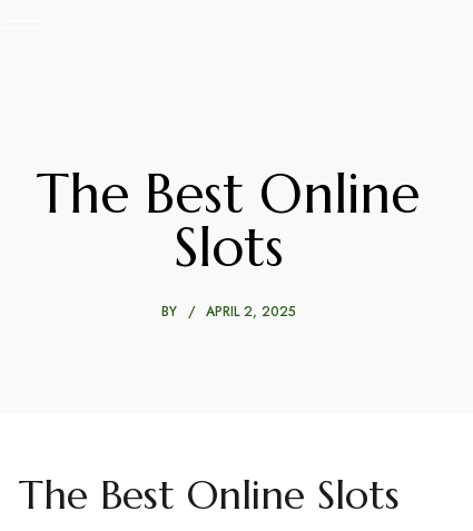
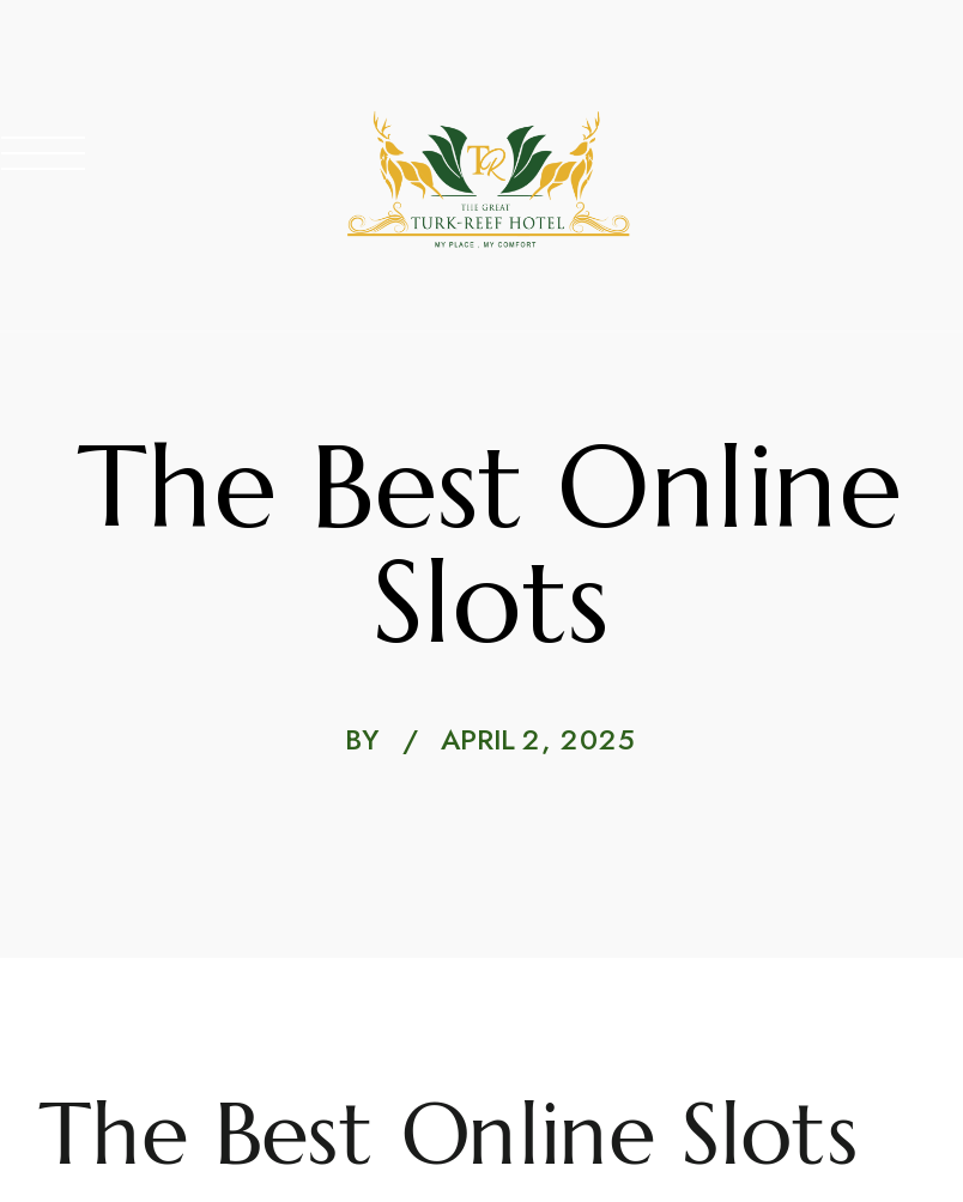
none -> [346,113,631,249] [image]

